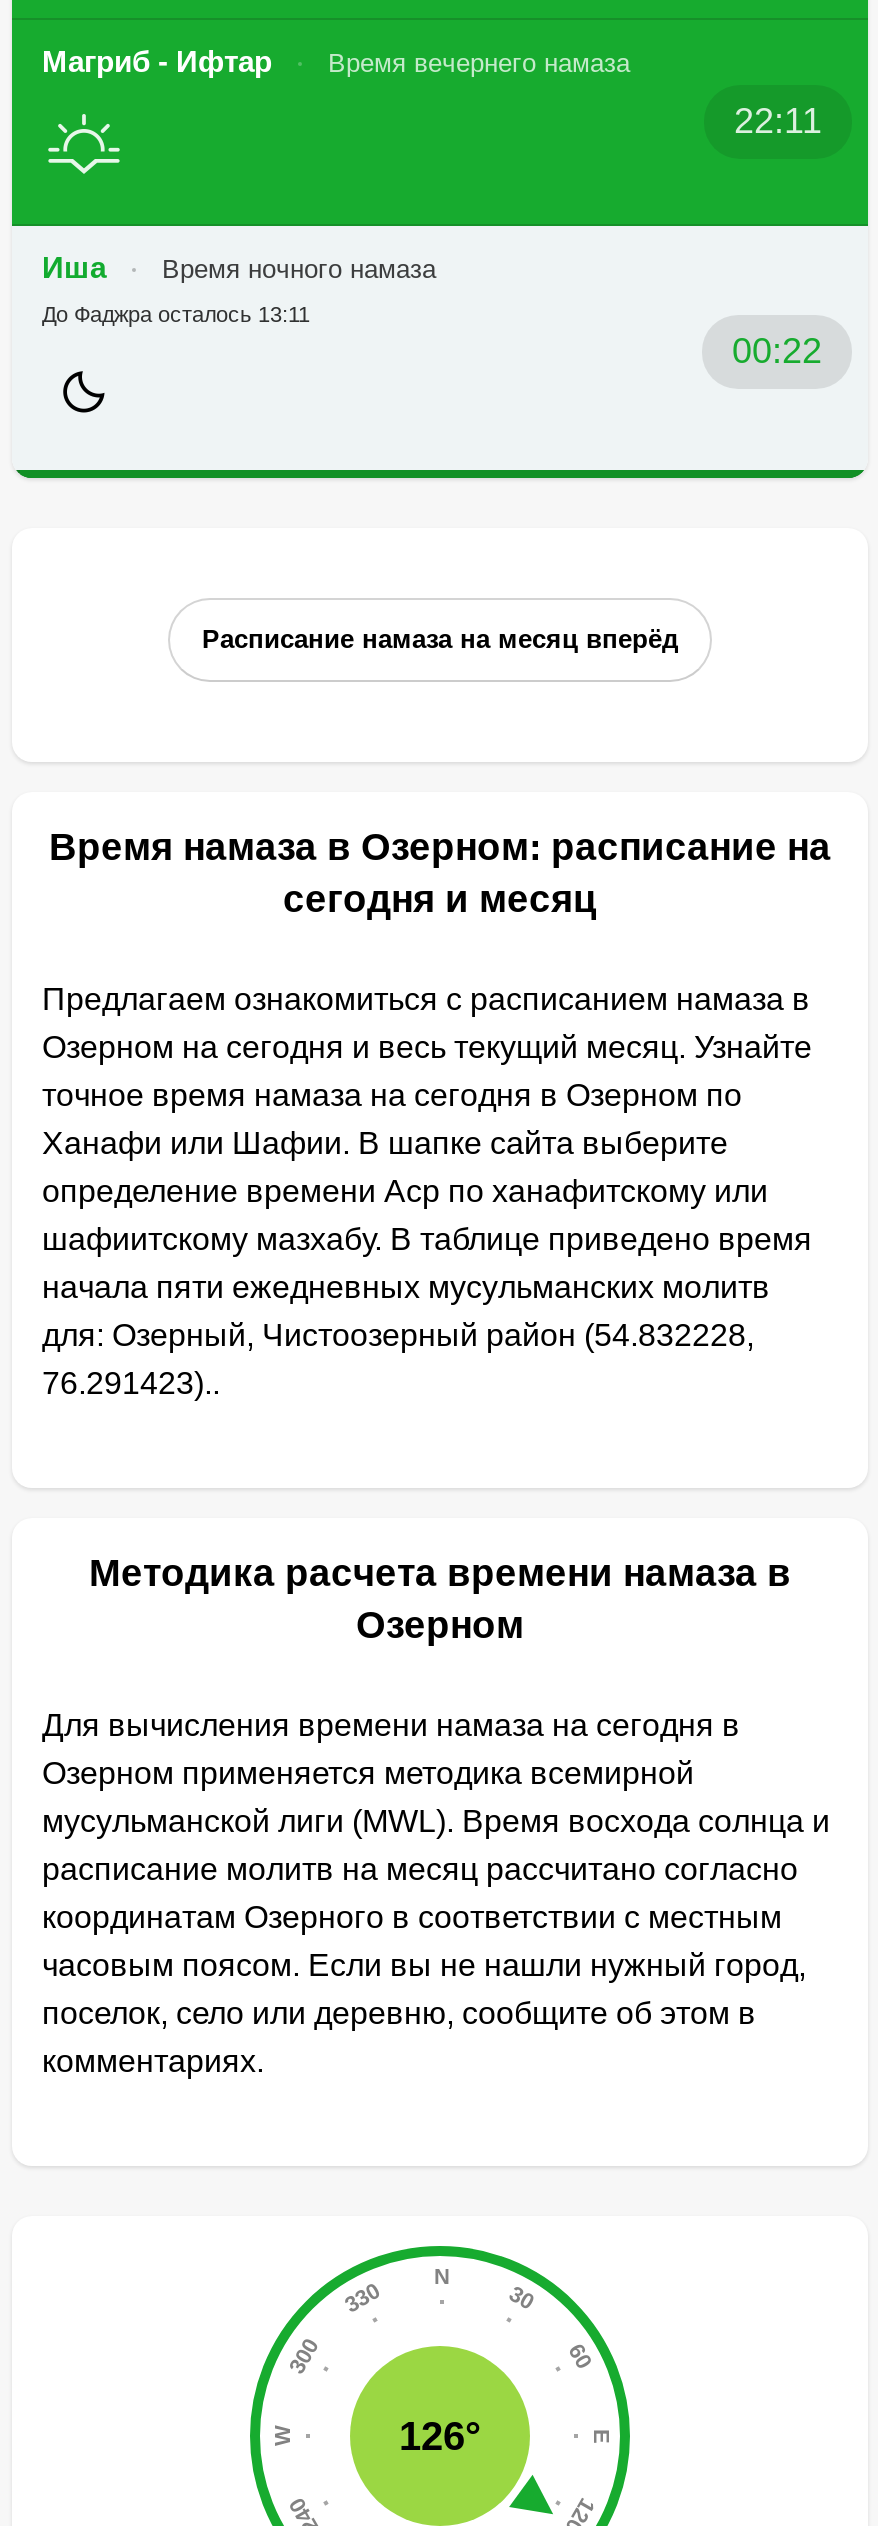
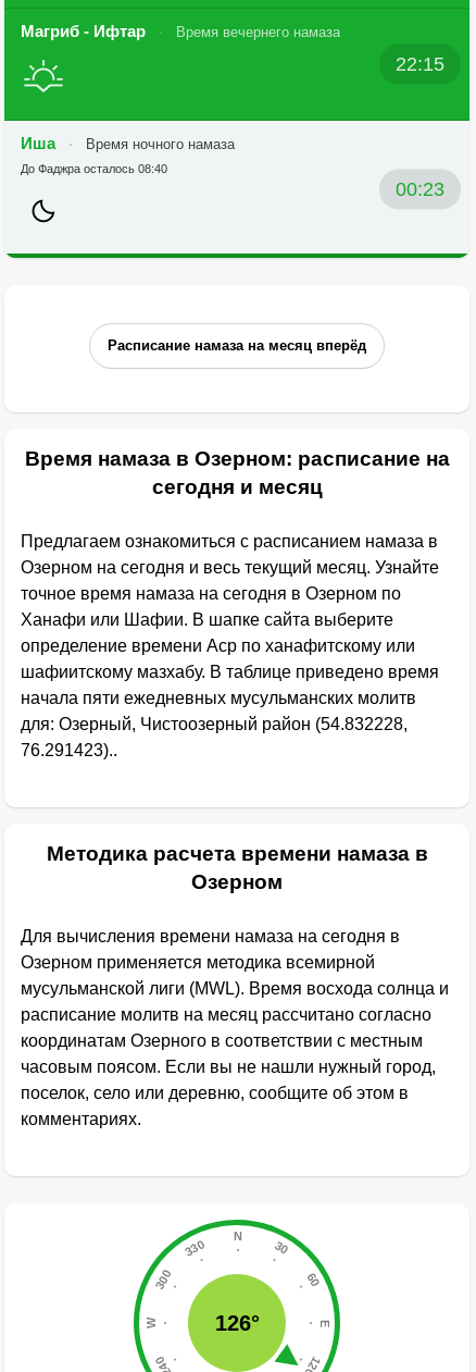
[734,101,822,141] 22:11 -> [396,53,444,75] 22:15
[42,302,310,326] До Фаджра осталось 13:11 -> [21,162,167,175] До Фаджра осталось 08:40
[732,331,822,371] 00:22 -> [396,178,444,200] 00:23

